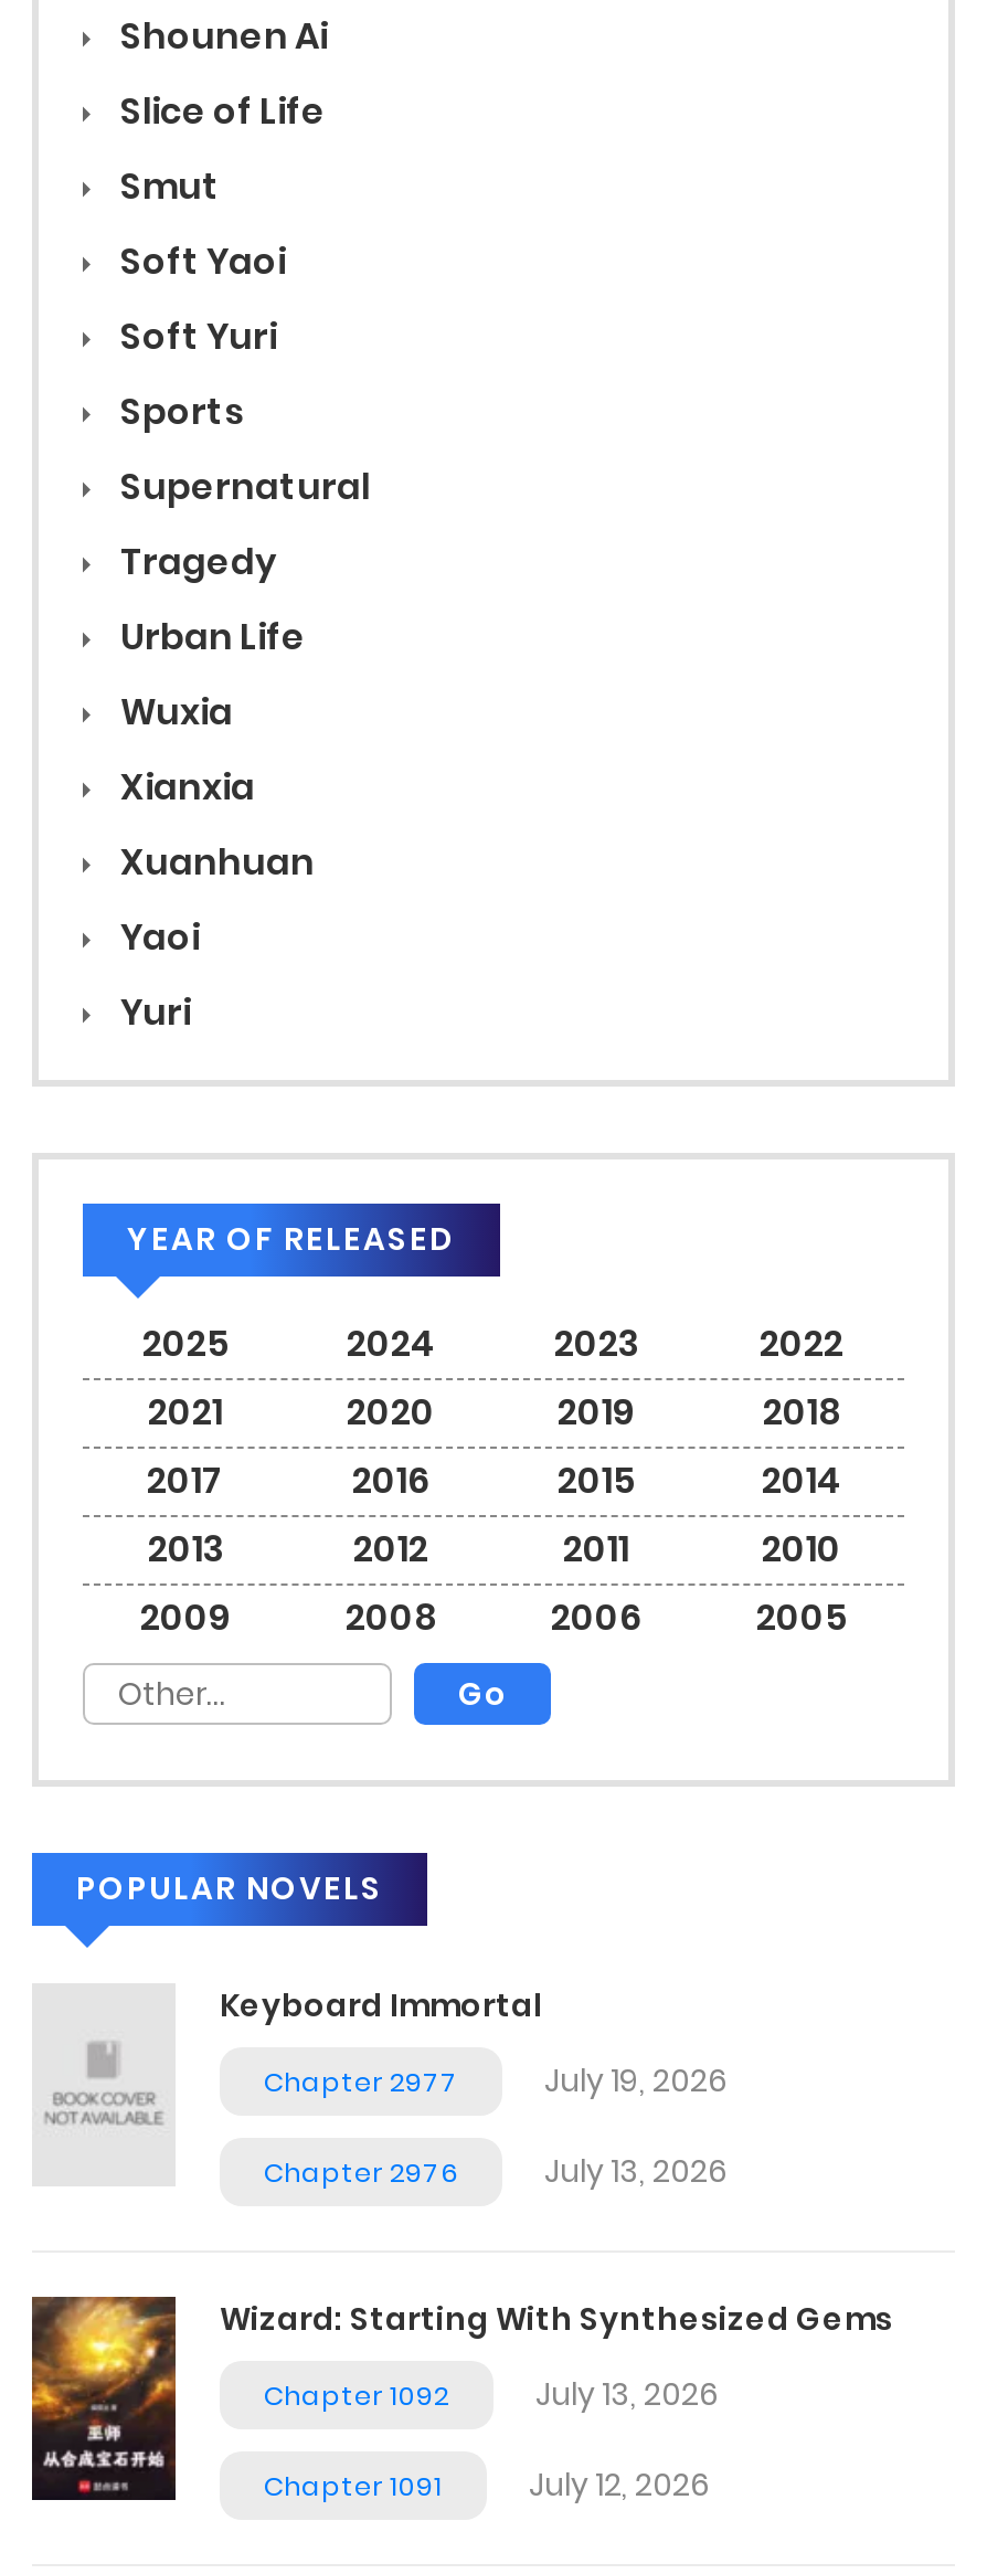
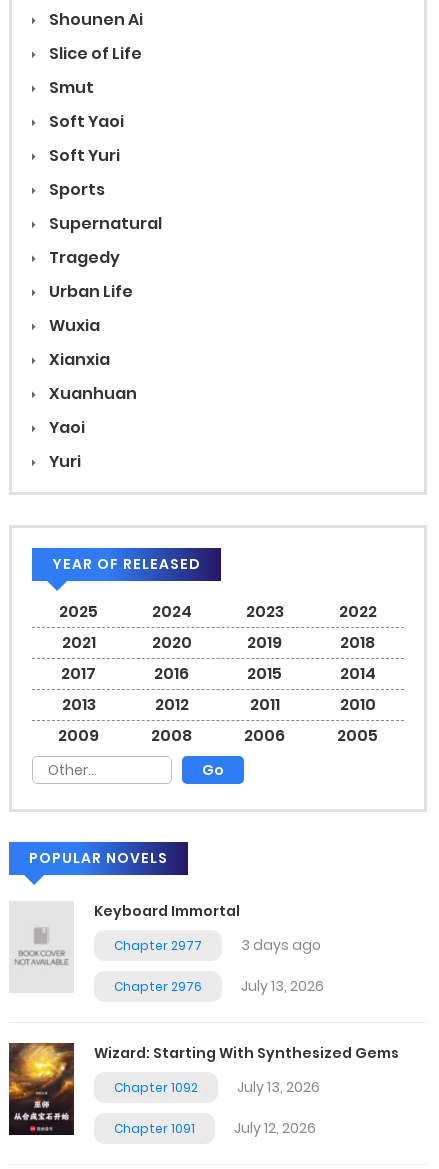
[544,2059,728,2103] July 19, 2026 -> [241,935,321,955] 3 days ago

